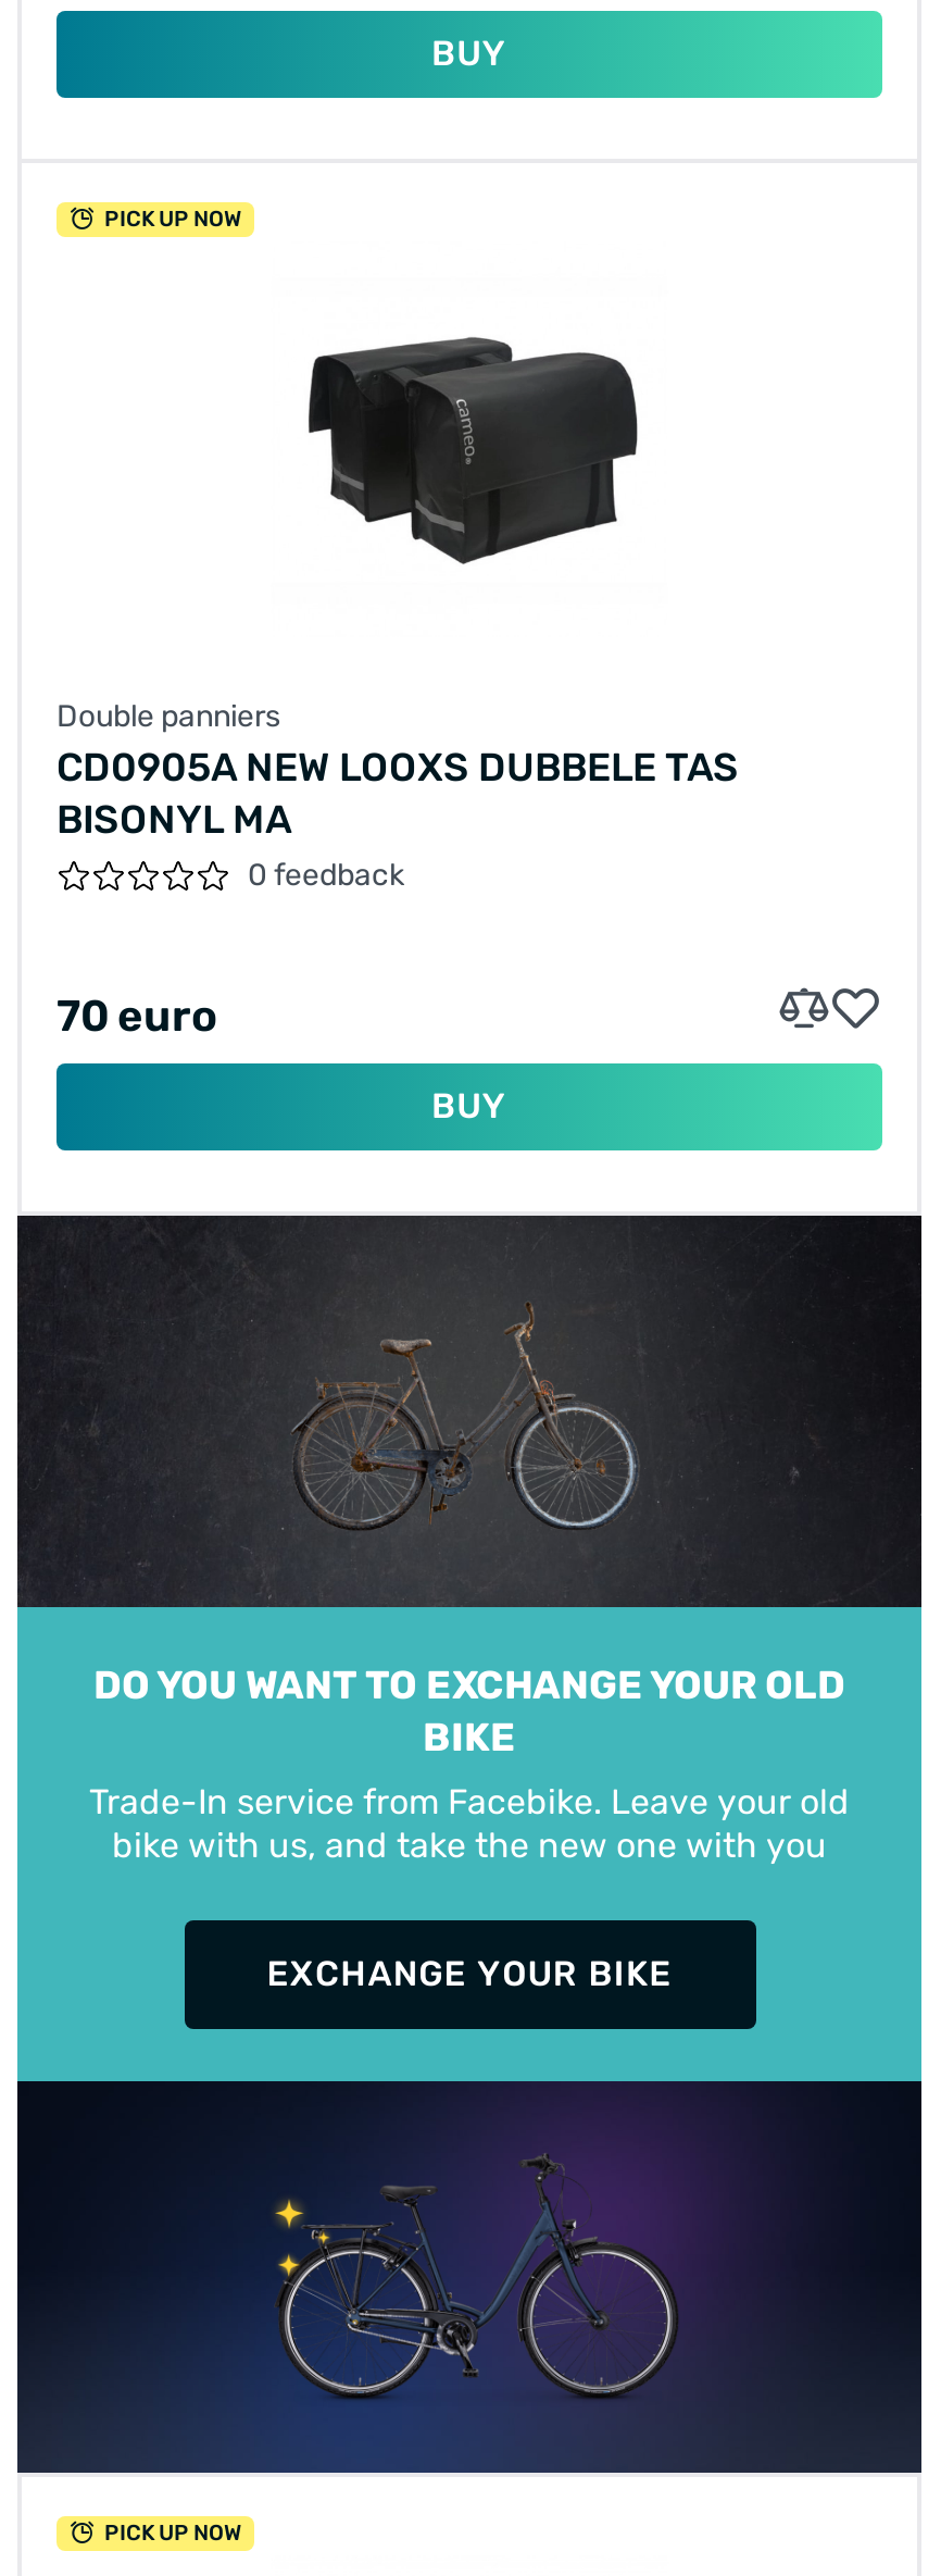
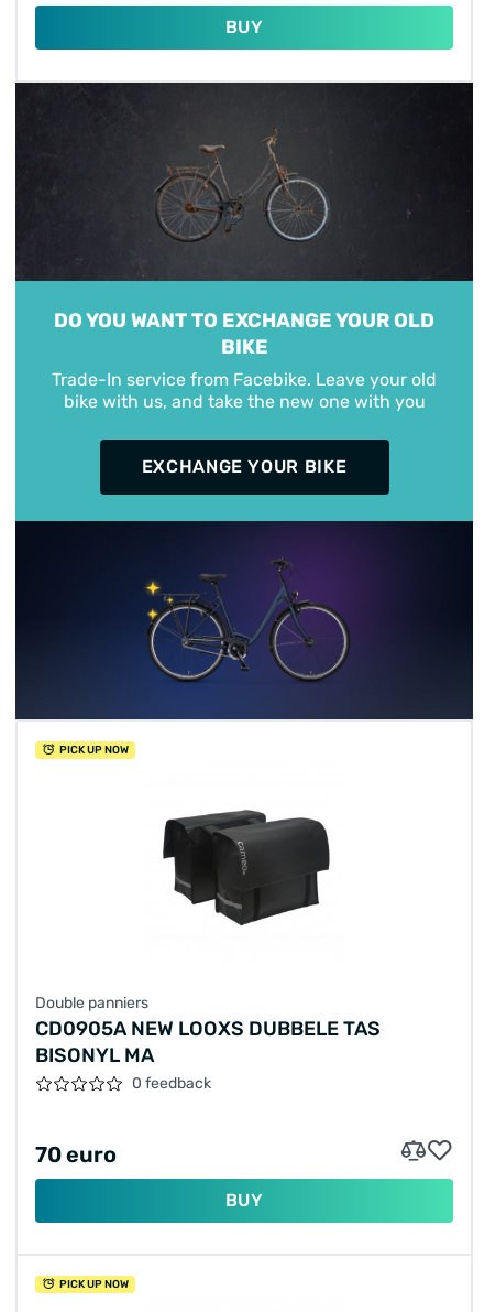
moved [57,207,739,1128] -> [35,744,381,1210]: [image] | PICK UP NOW | Double panniers | CD0905A NEW LOOXS DUBBELE TAS | BISONYL MA | 0 feedback | 70 euro | BUY
moved [15,1214,924,2475] -> [14,82,474,720]: [image] | DO YOU WANT TO EXCHANGE YOUR OLD | BIKE | Trade-In service from Facebike. Leave your old | bike with us, and take the new one with you | EXCHANGE YOUR BIKE

